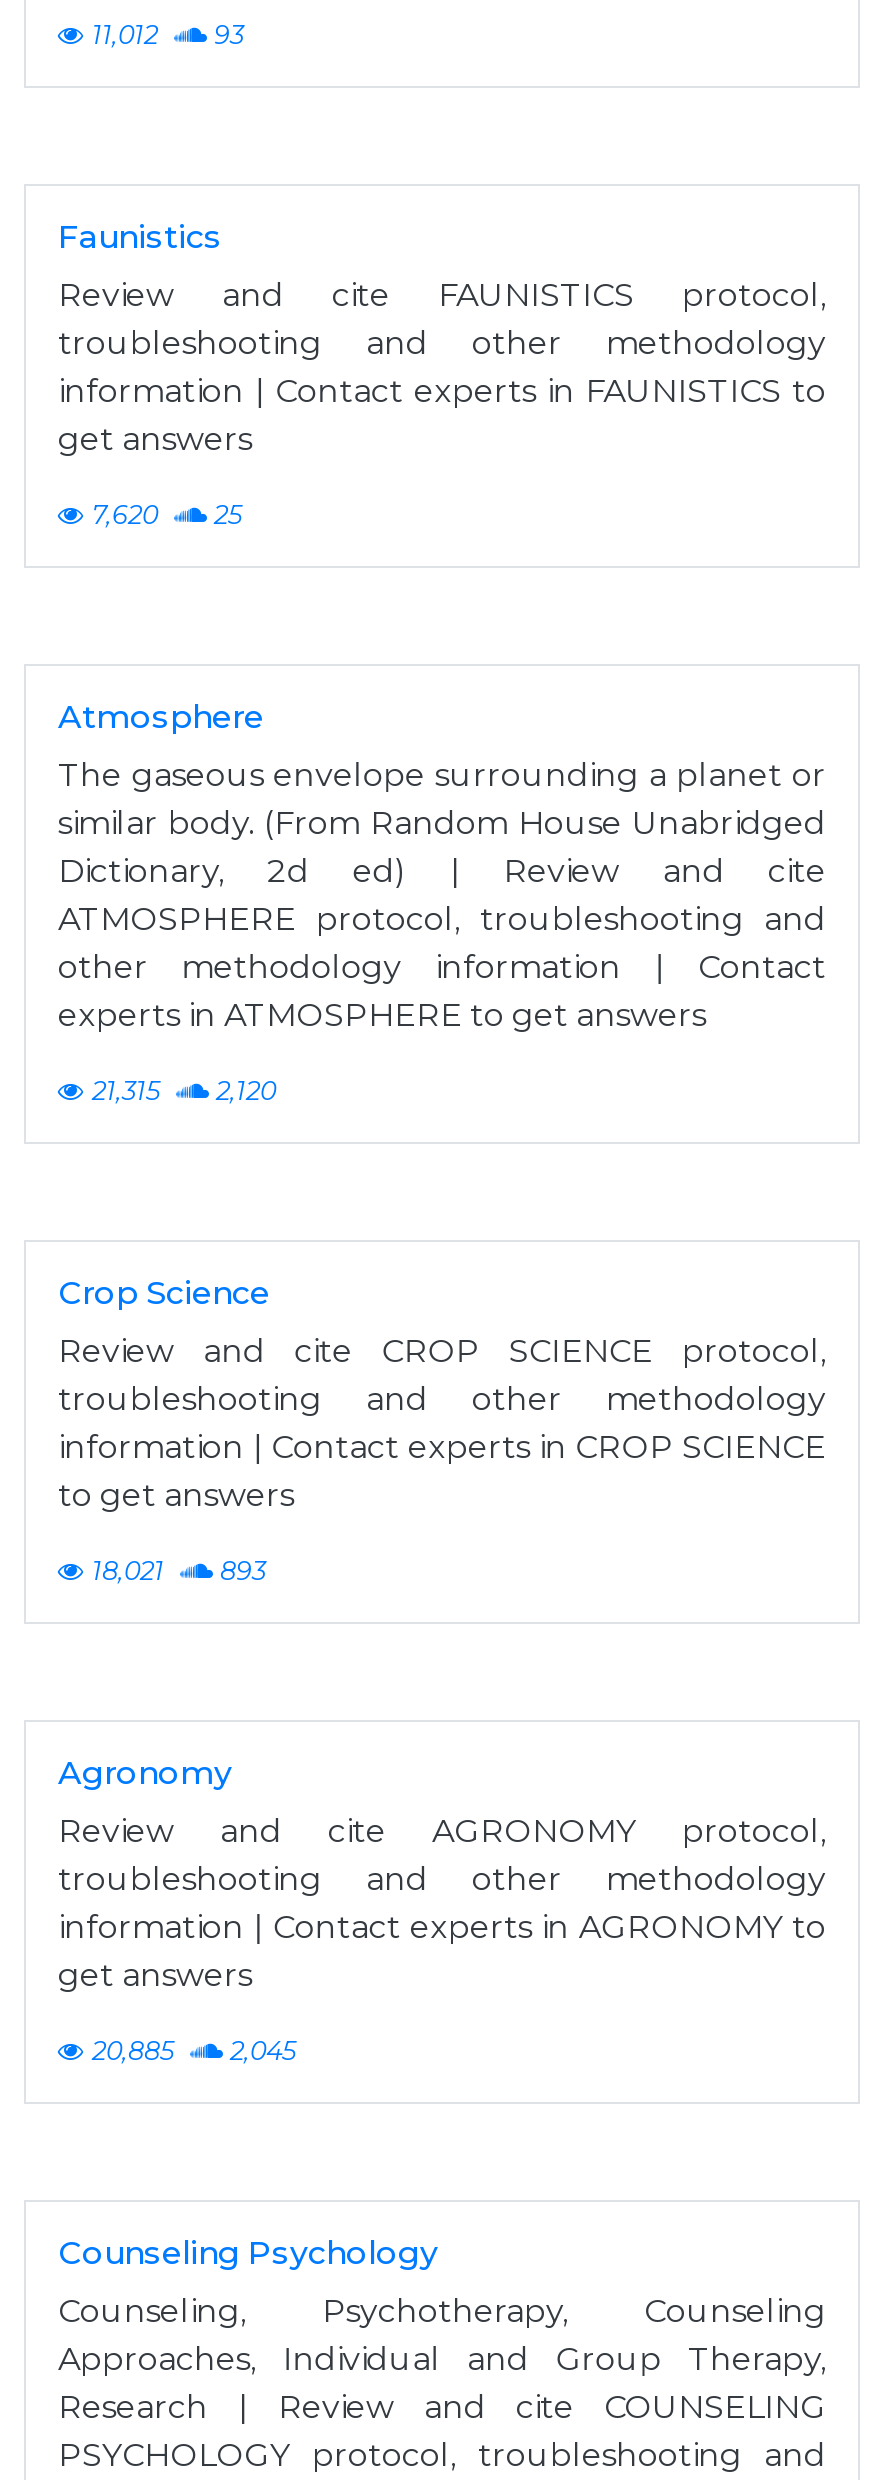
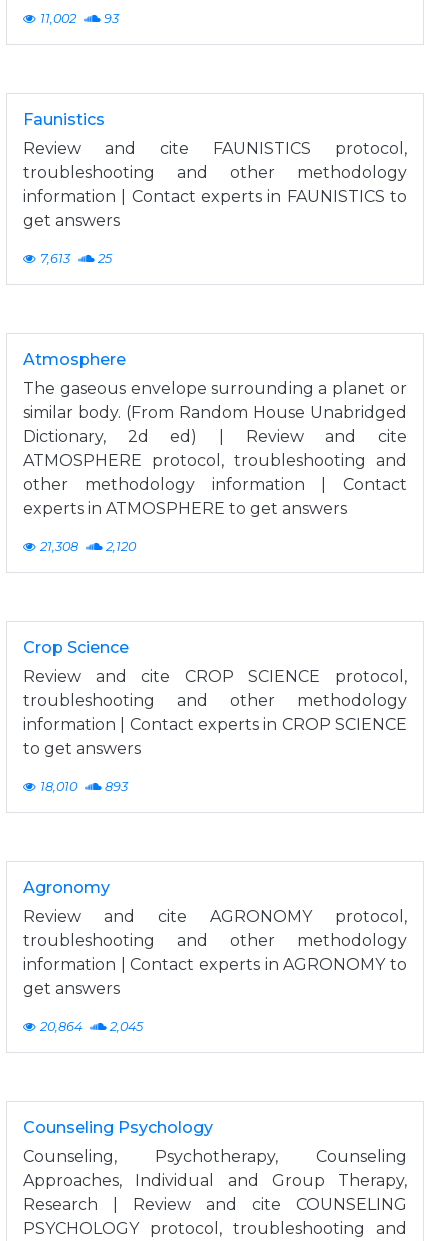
[92,19,244,49] 11,012 93 -> [40,11,119,26] 11,002 93
[92,499,242,529] 7,620 25 -> [40,251,112,266] 7,613 25
[92,1075,276,1105] 21,315 2,120 -> [40,539,136,554] 21,308 2,120
[92,1555,266,1585] 18,021 893 -> [40,779,128,794] 18,010 893
[92,2035,296,2065] 20,885 2,045 -> [40,1019,143,1034] 20,864 2,045

